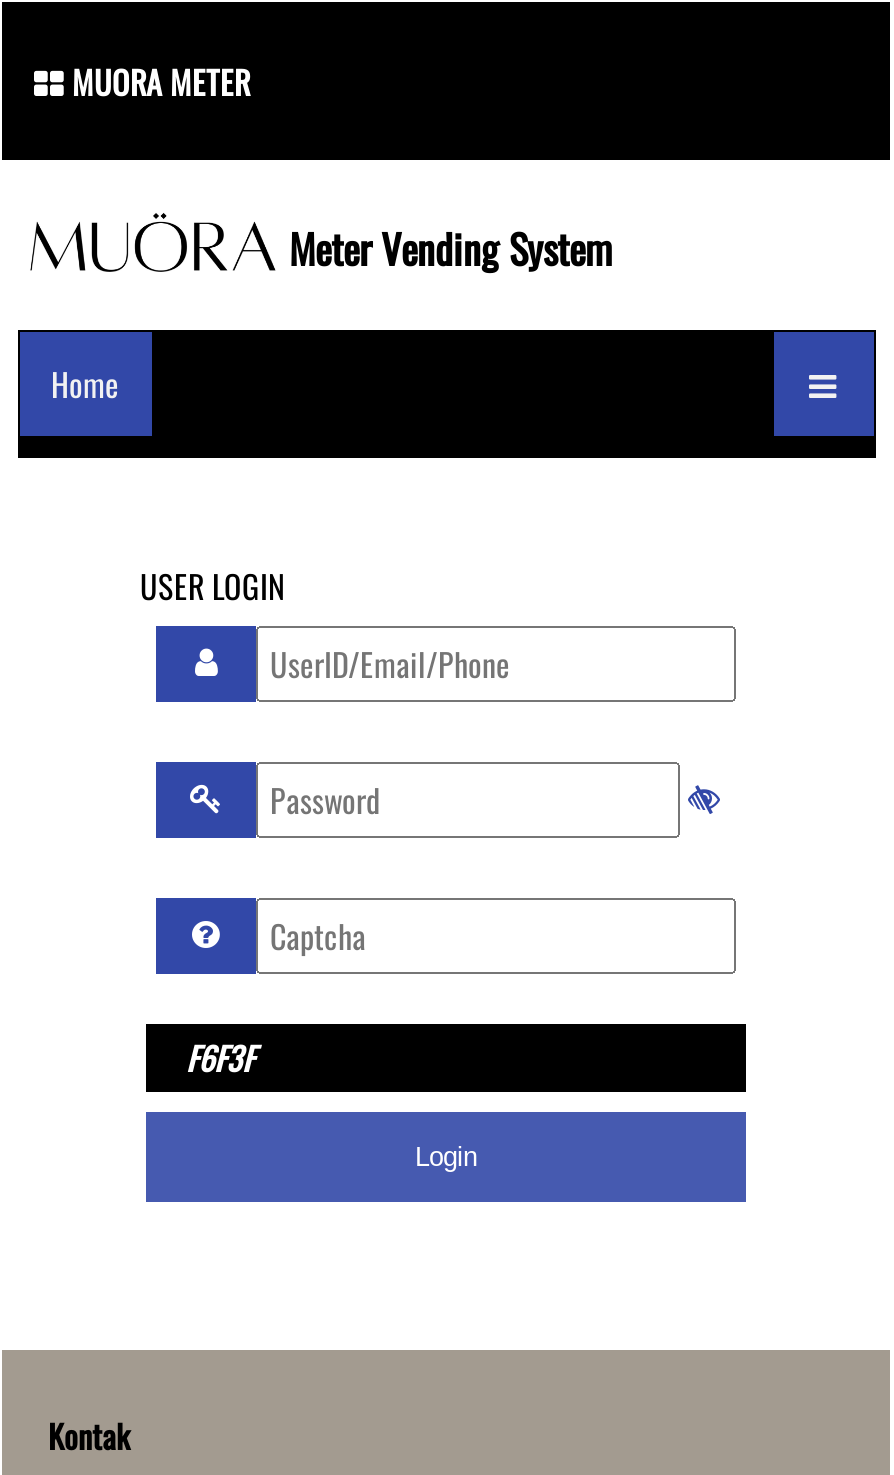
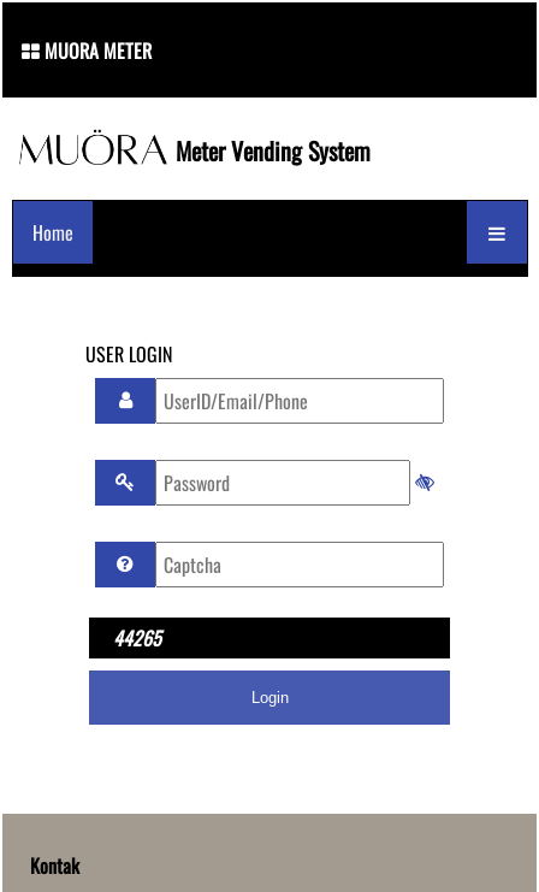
[186,1034,254,1082] F6F3F -> [113,624,161,652] 44265

